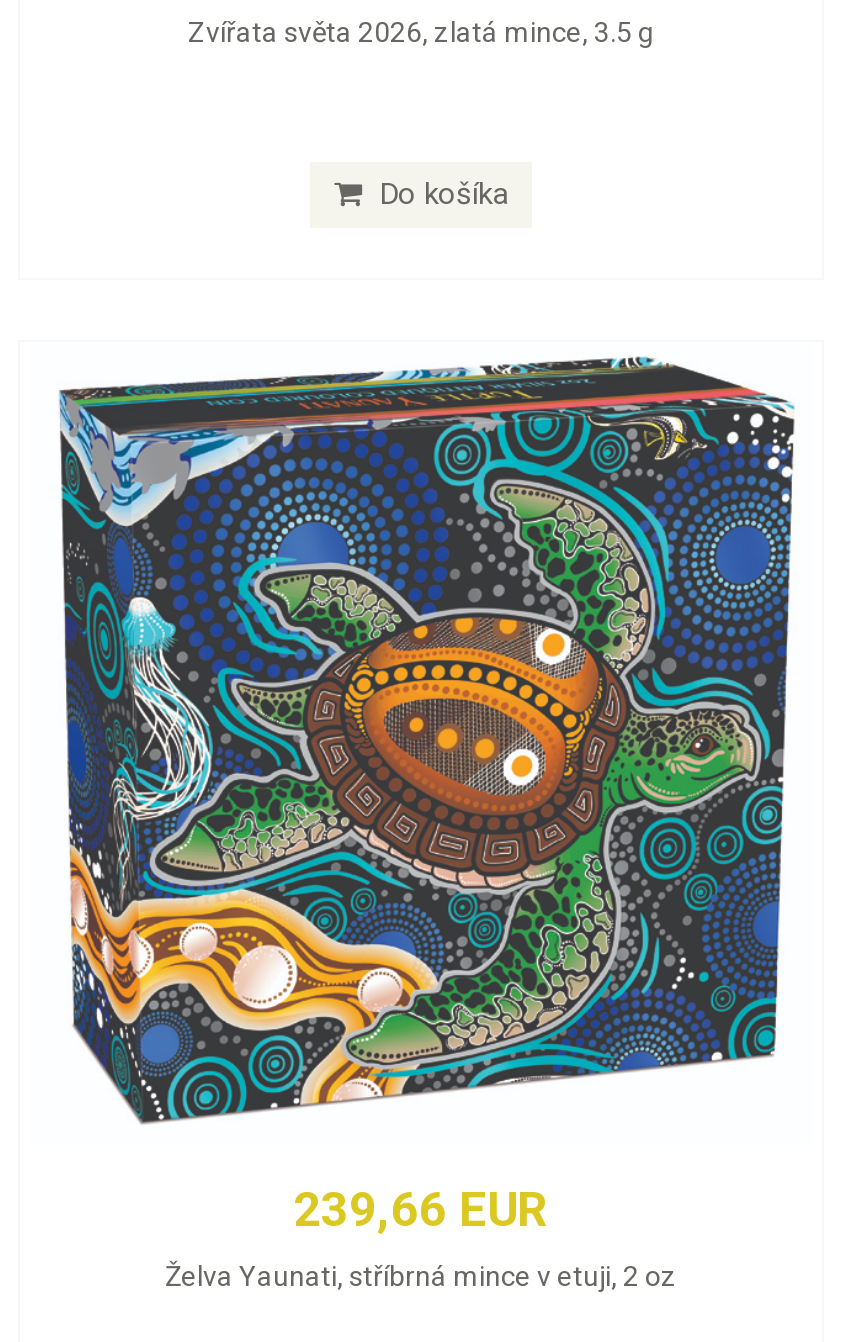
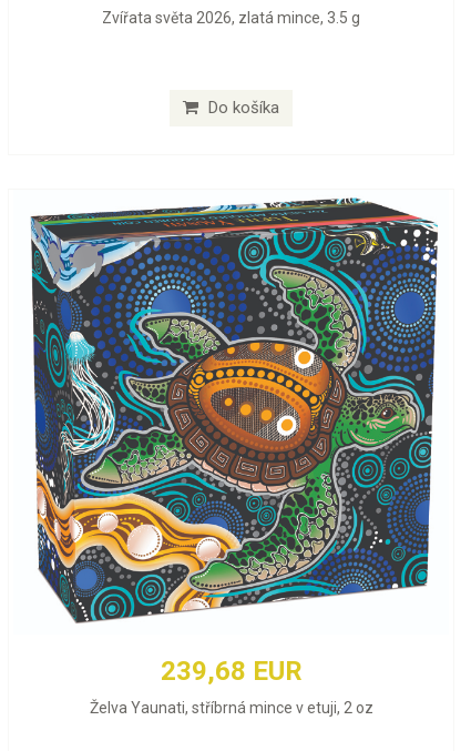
[293,1183,549,1239] 239,66 EUR -> [160,656,302,687] 239,68 EUR

